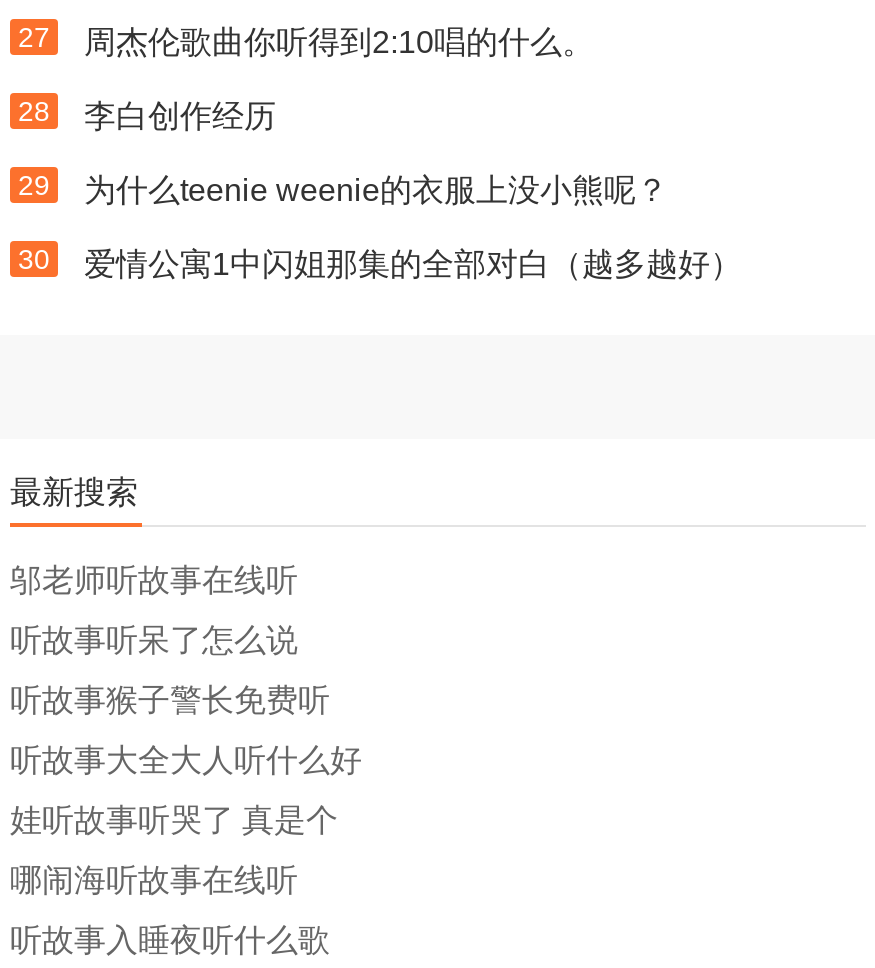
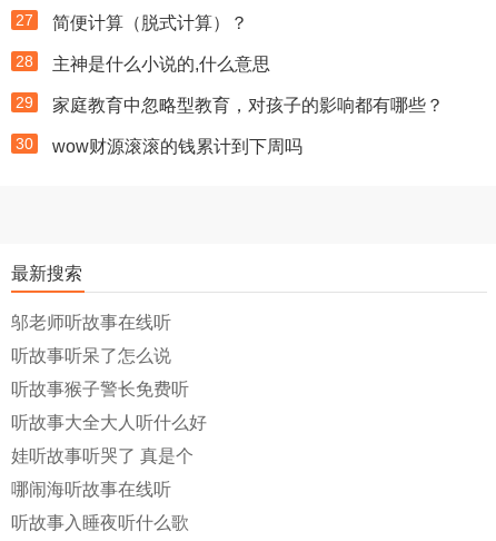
[84,25,594,59] 周杰伦歌曲你听得到2:10唱的什么。 -> [52,13,248,32] 简便计算（脱式计算）？
[84,99,276,133] 李白创作经历 -> [52,55,270,73] 主神是什么小说的,什么意思
[84,173,668,207] 为什么teenie weenie的衣服上没小熊呢？ -> [52,96,444,115] 家庭教育中忽略型教育，对孩子的影响都有哪些？
[84,247,742,281] 爱情公寓1中闪姐那集的全部对白（越多越好） -> [52,137,302,156] wow财源滚滚的钱累计到下周吗

